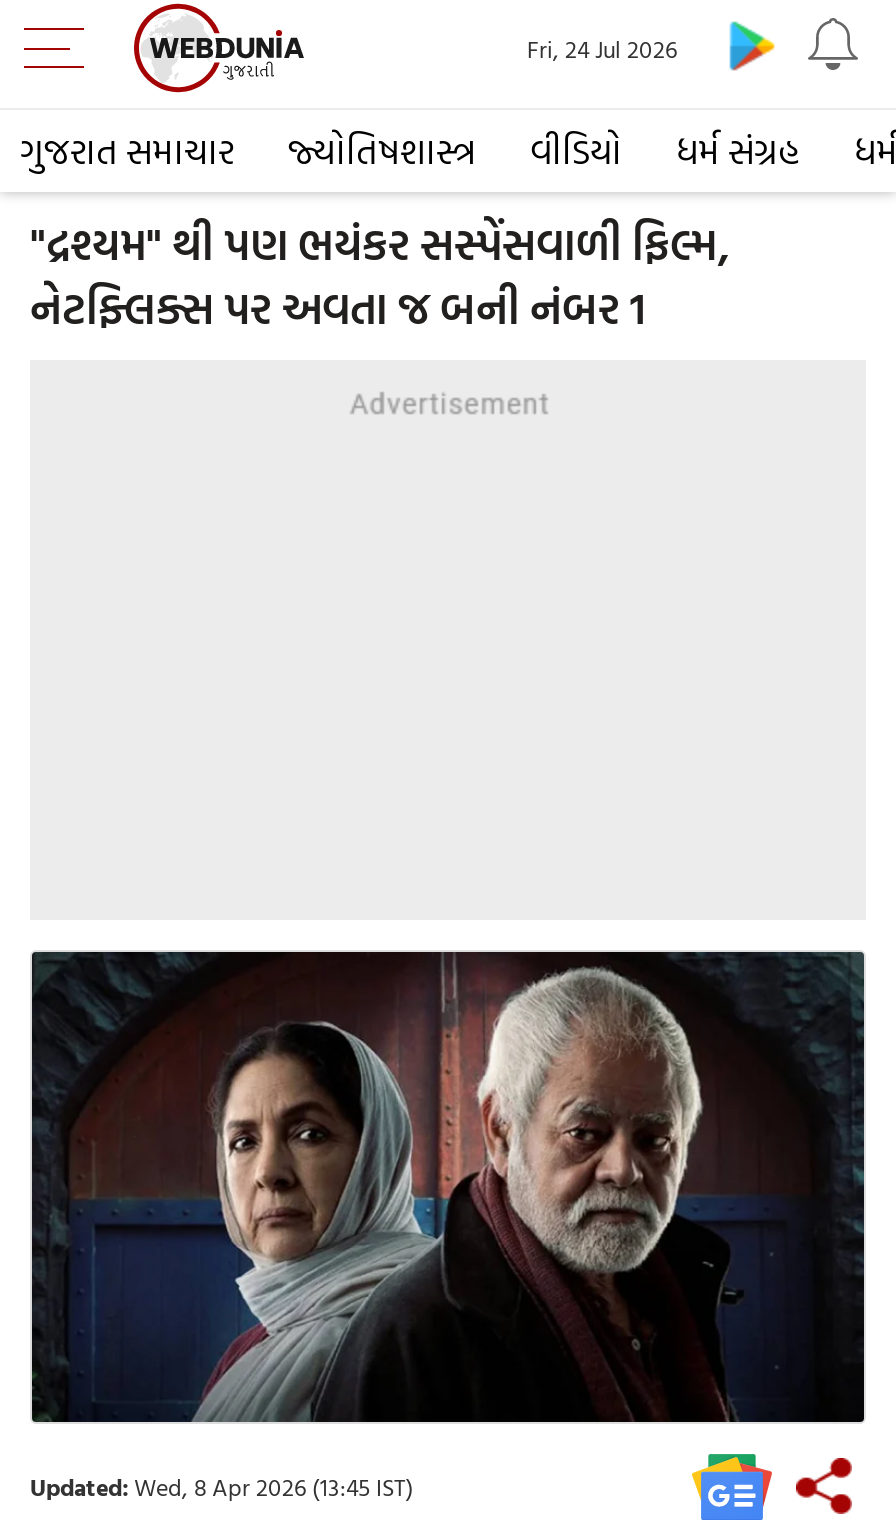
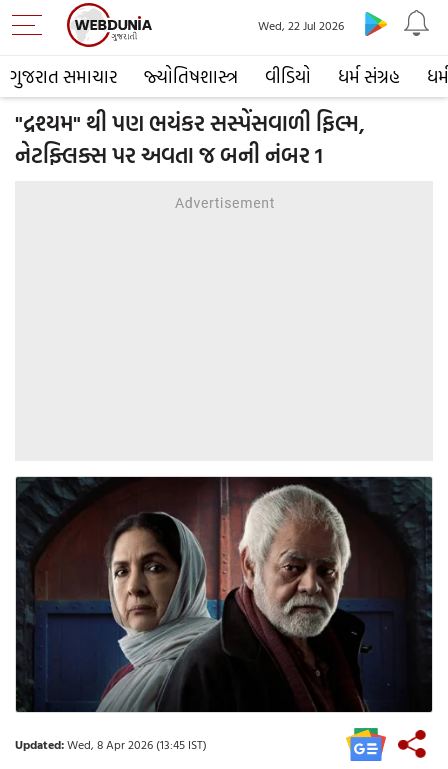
[527,30,677,66] Fri, 24 Jul 2026 -> [258,16,344,34] Wed, 22 Jul 2026

